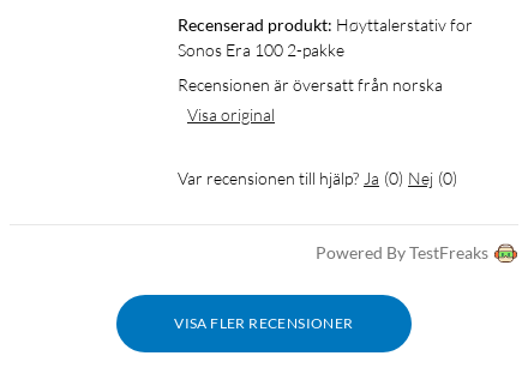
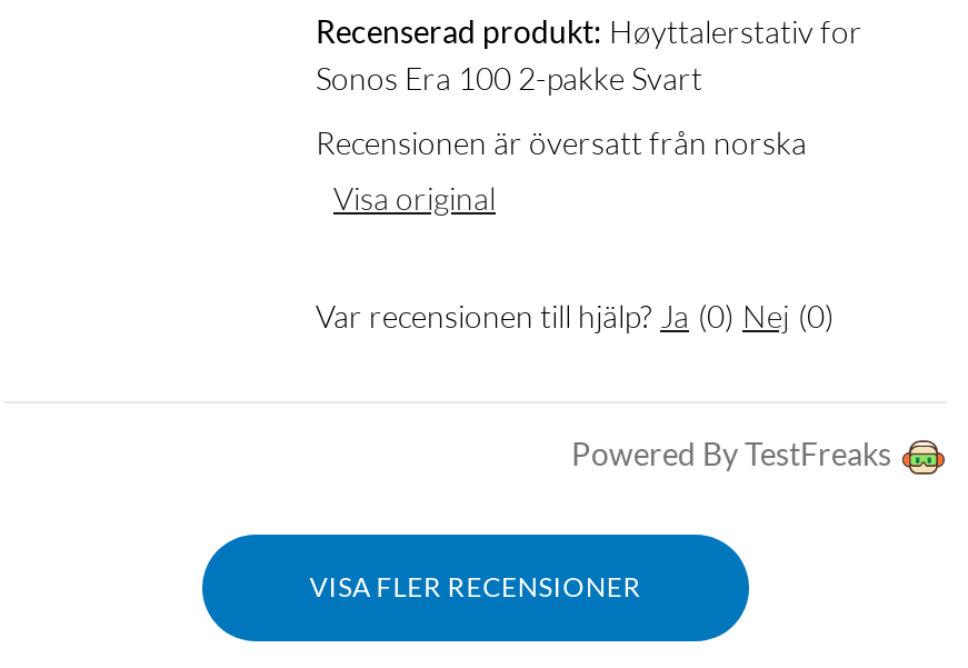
[178,39,344,59] Sonos Era 100 2-pakke -> [316,60,702,98] Sonos Era 100 2-pakke Svart

